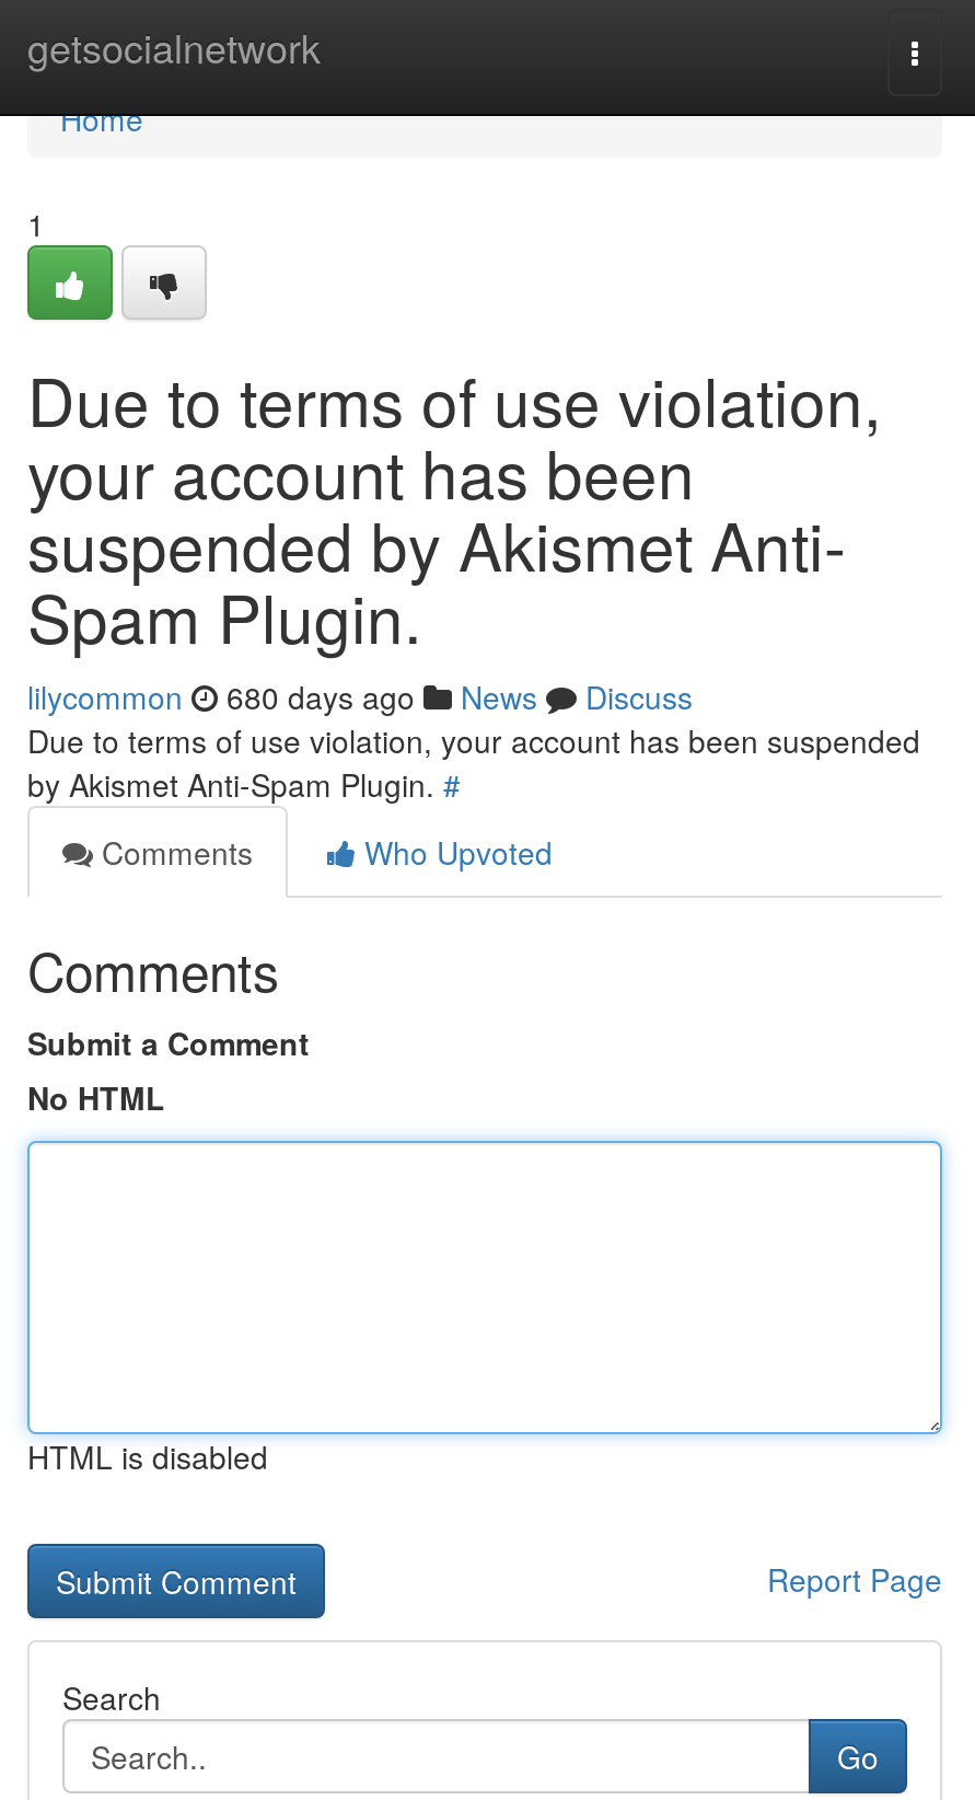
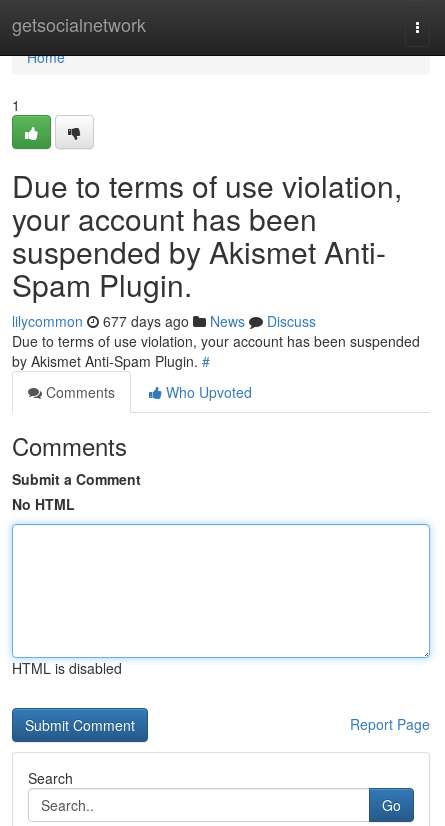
[27,674,693,718] lilycommon 680 days ago News Discuss -> [12,311,316,331] lilycommon 677 days ago News Discuss

